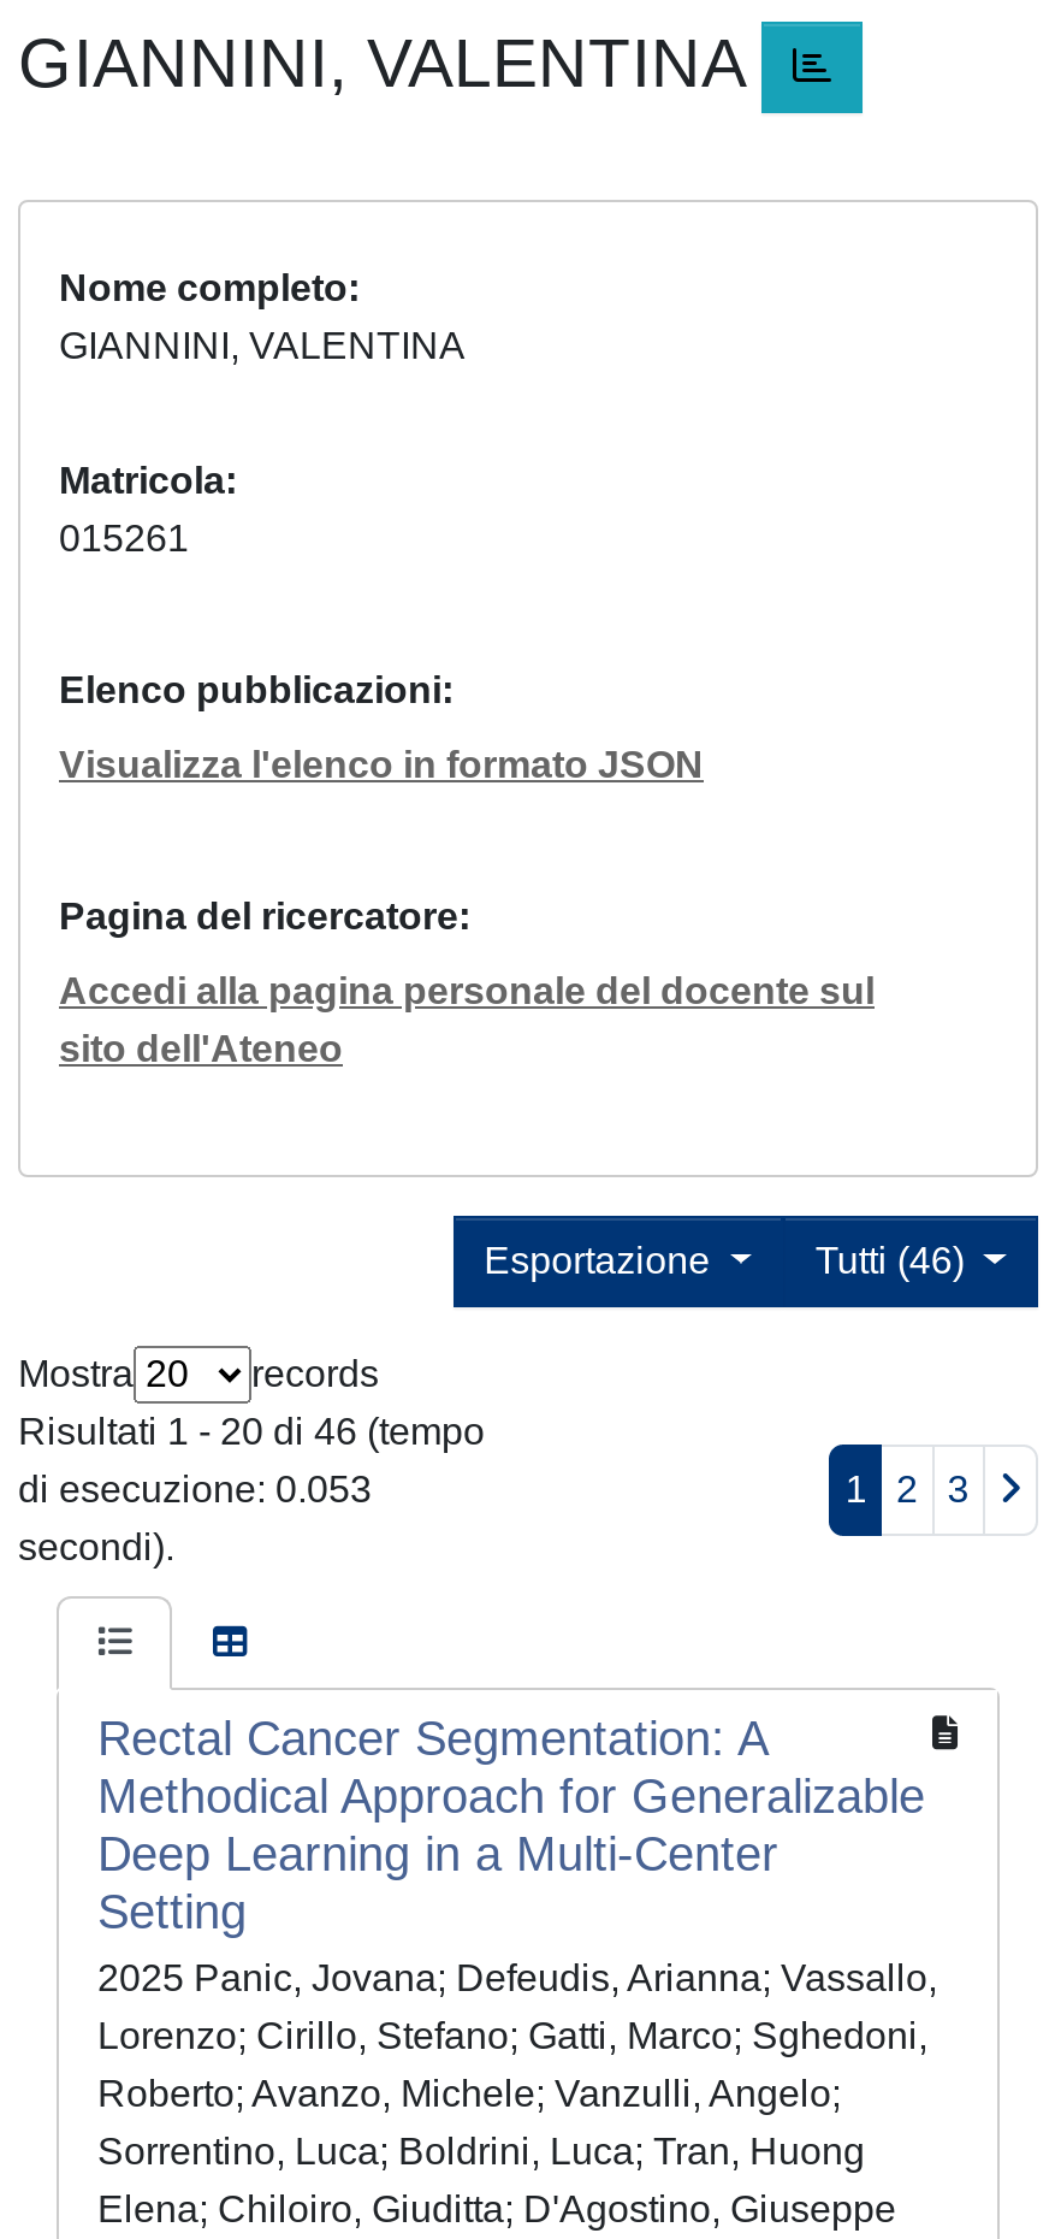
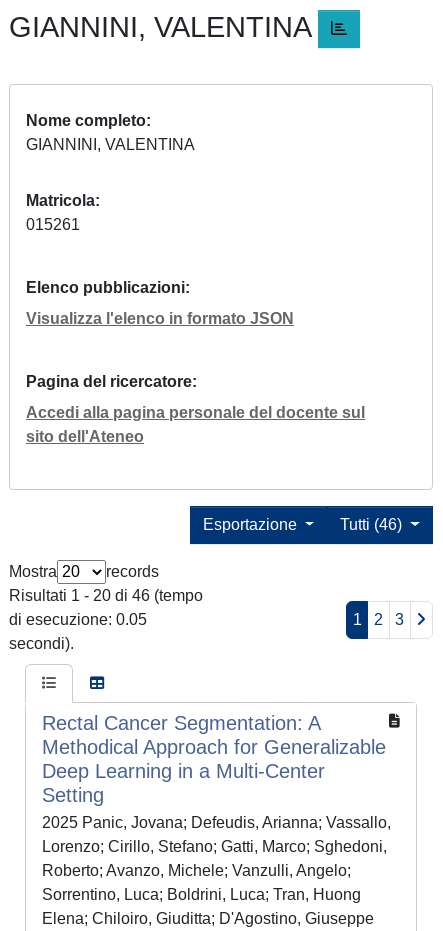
[18,1470,372,1510] di esecuzione: 0.053 -> [9,611,147,628] di esecuzione: 0.05

